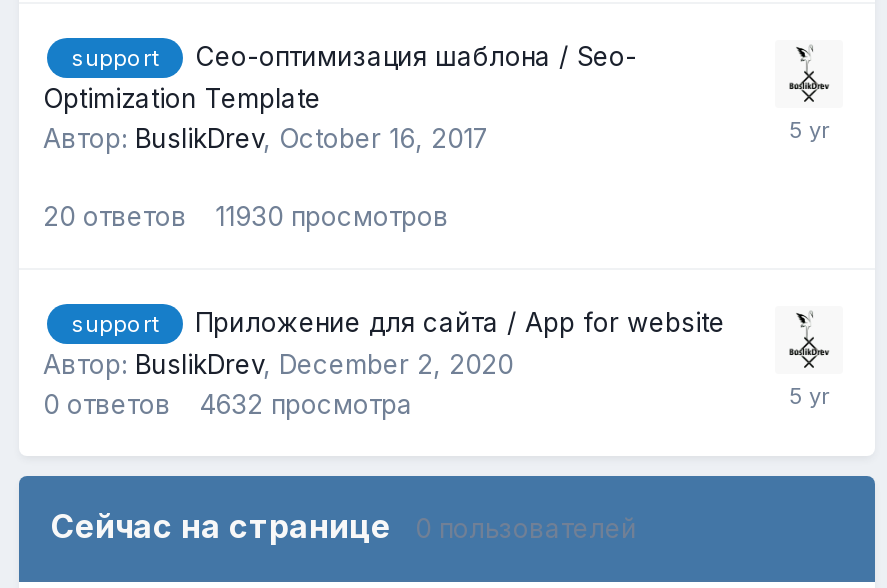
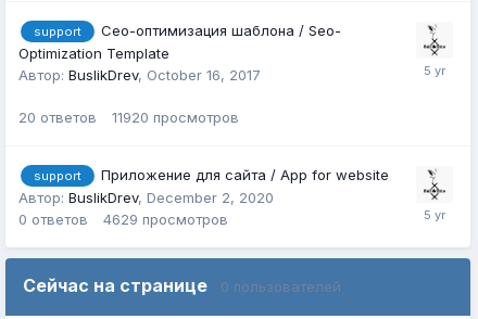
[43,200,449,232] 20 ответов 11930 просмотров -> [18,109,239,126] 20 ответов 11920 просмотров
[43,389,413,421] 0 ответов 4632 просмотра -> [18,211,228,228] 0 ответов 4629 просмотров

